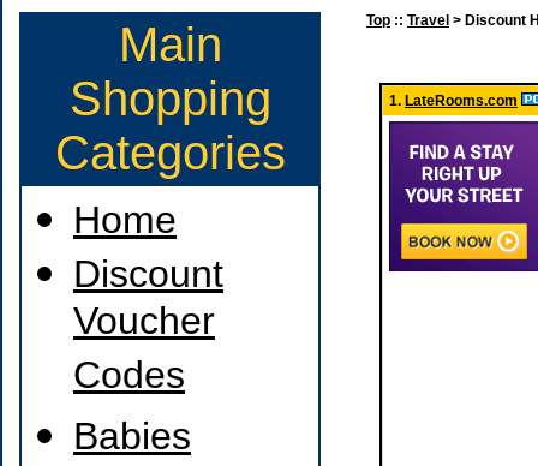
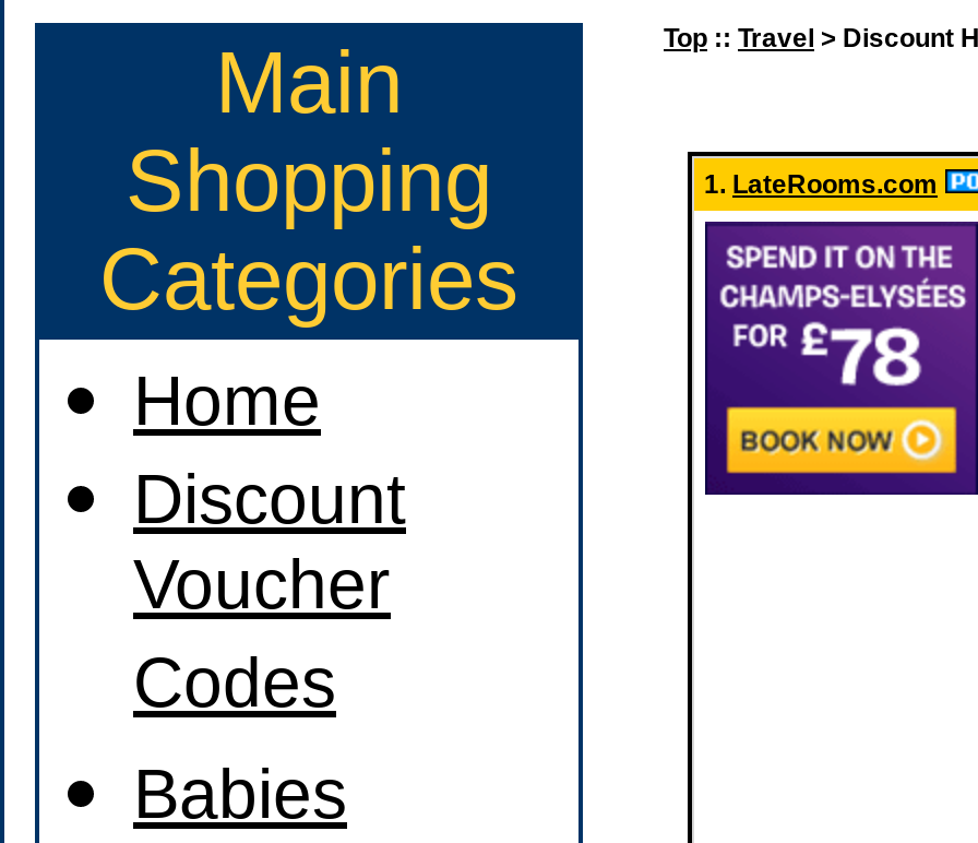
[396,135,531,211] [image] -> [718,230,971,388] [image]

